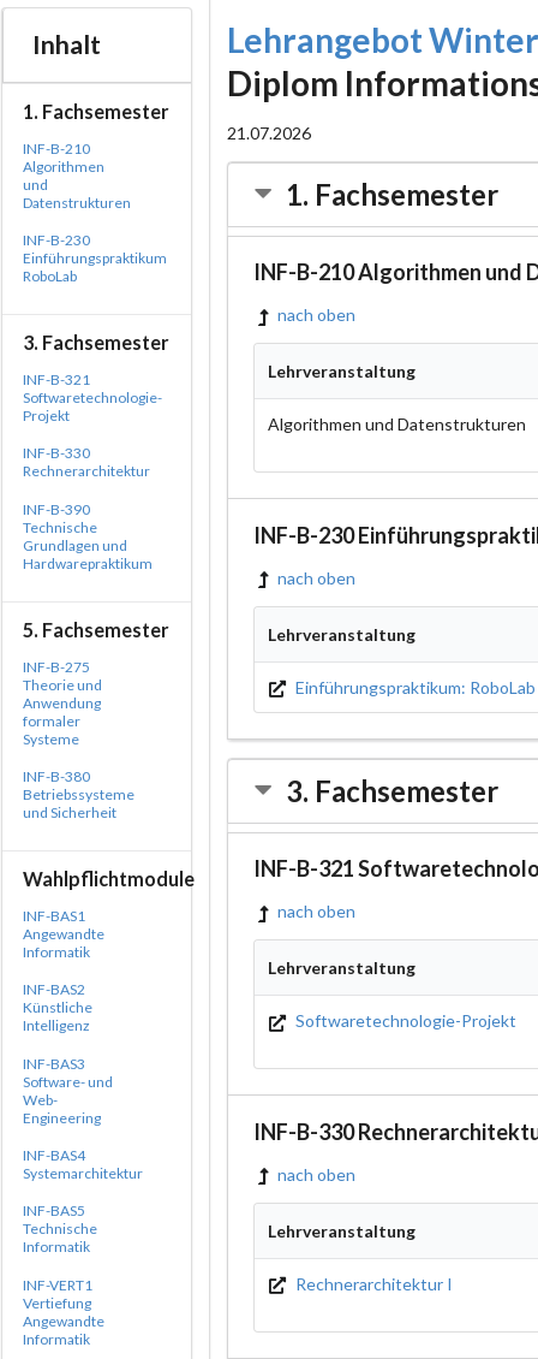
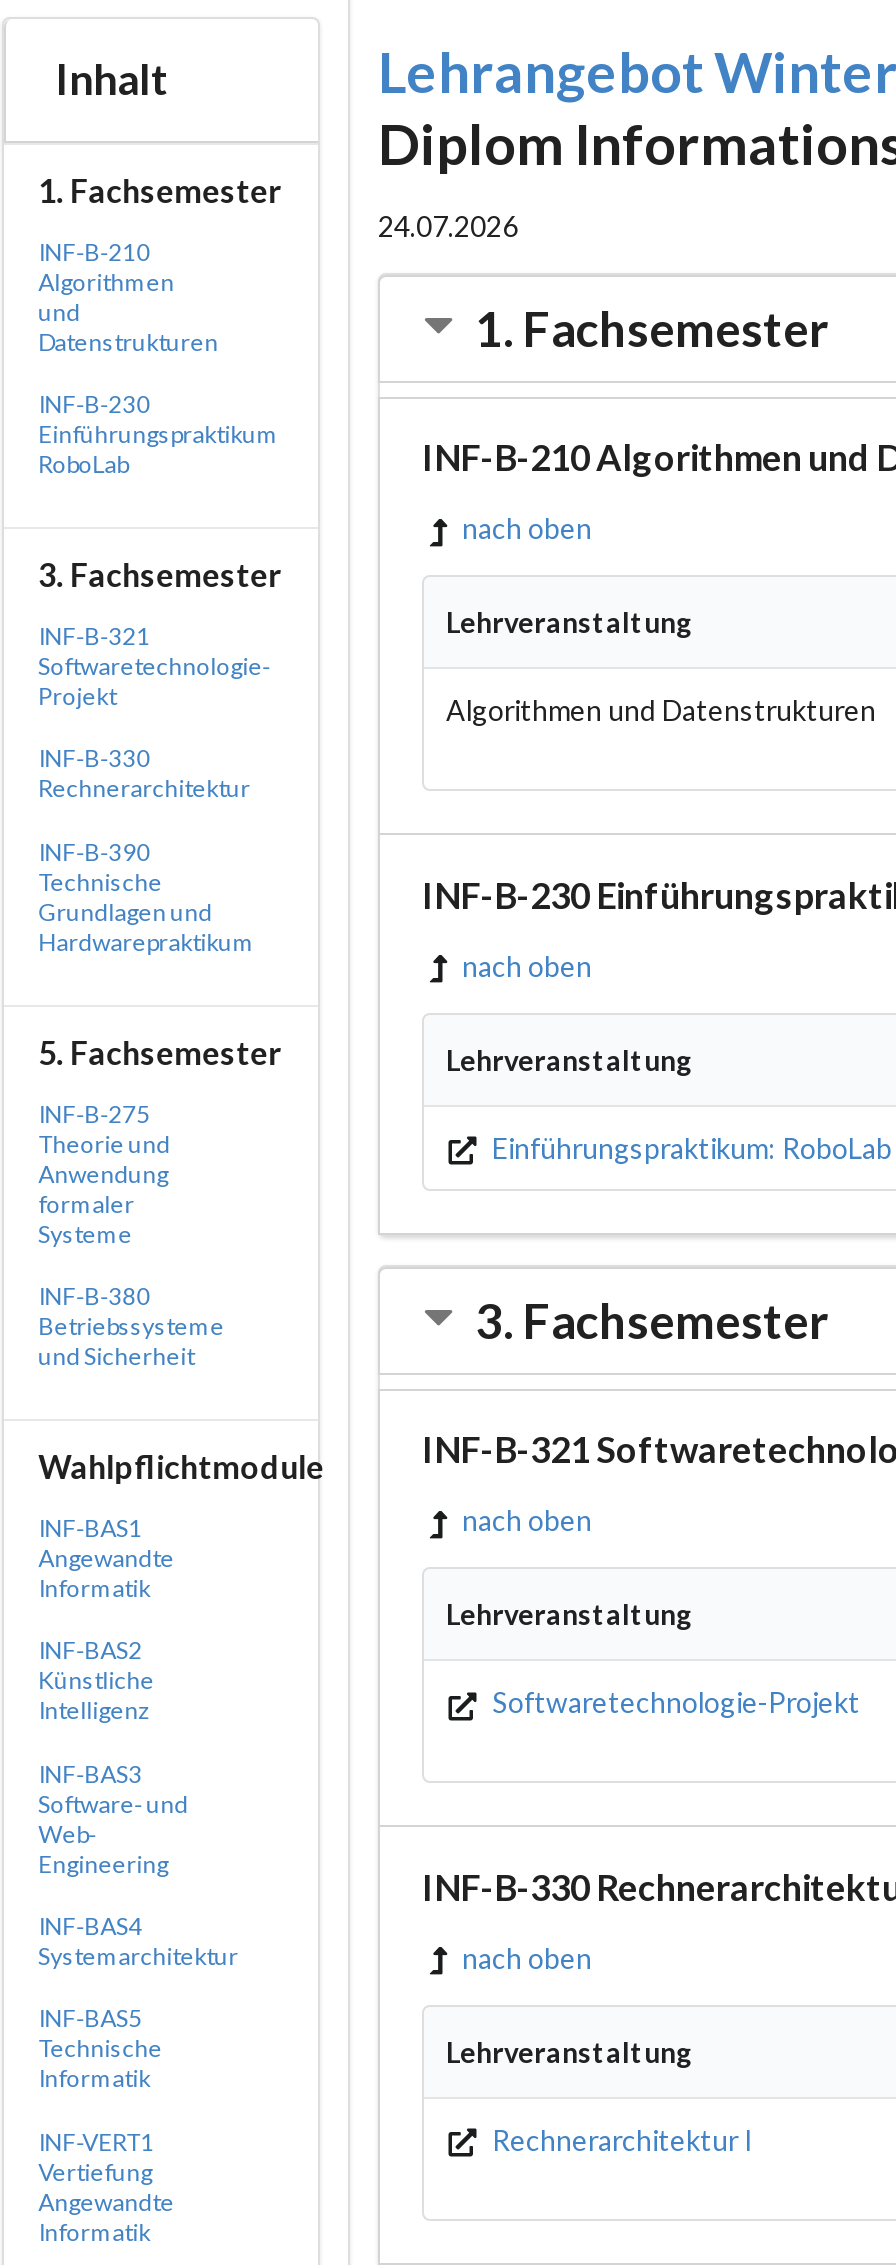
[227,123,311,143] 21.07.2026 -> [378,209,518,243] 24.07.2026

